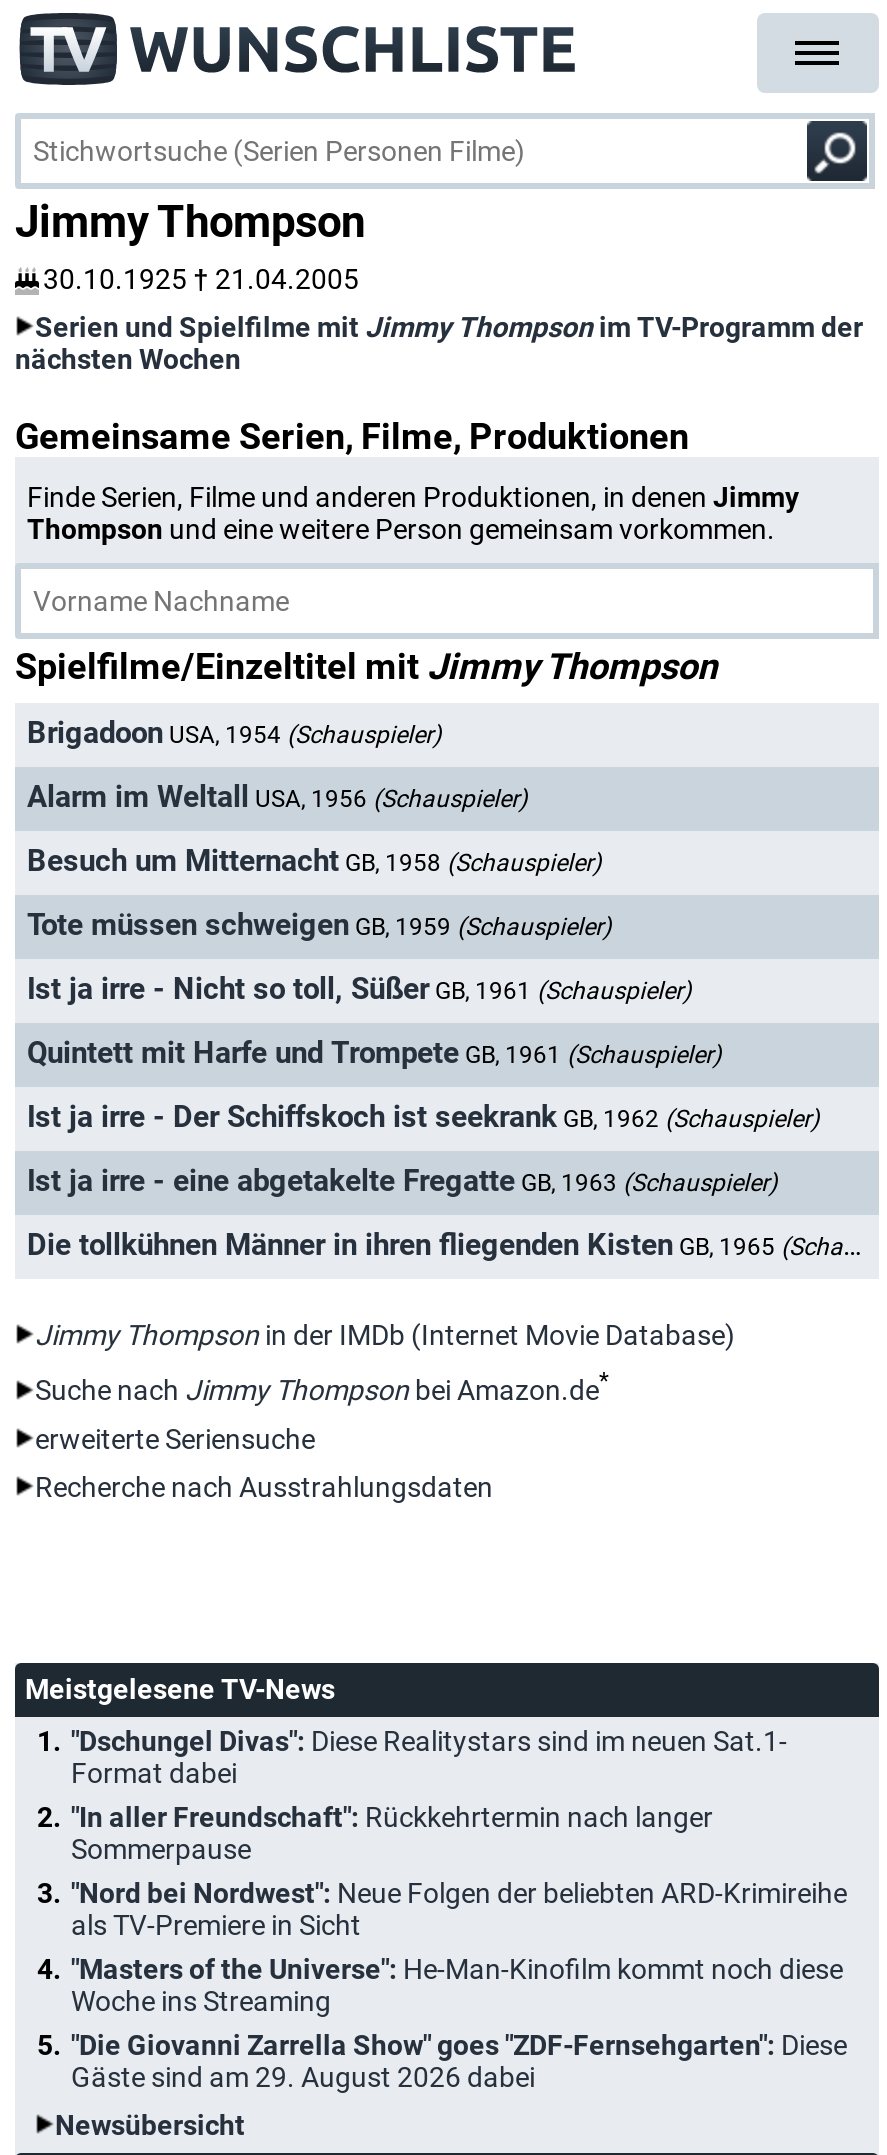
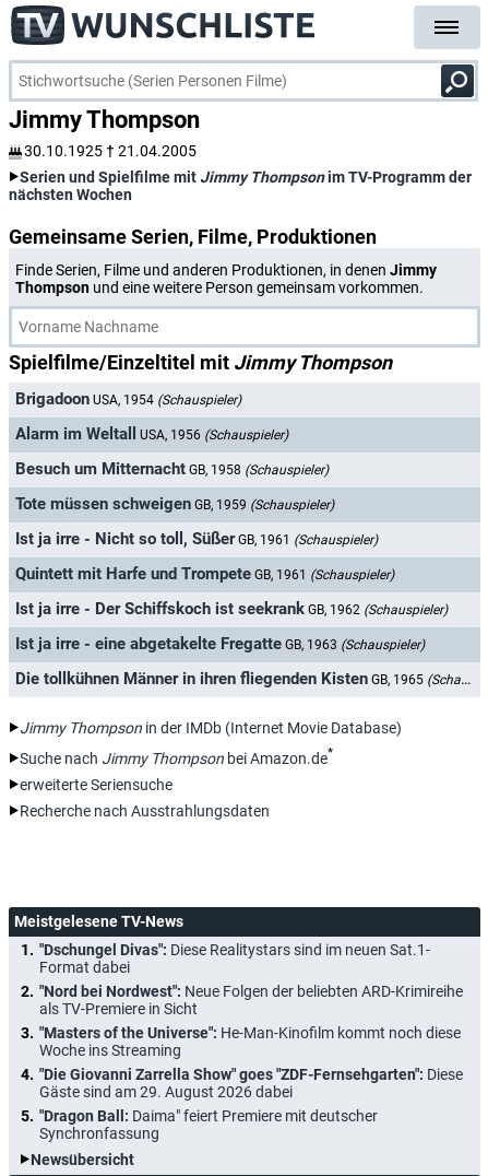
[71,1800,713,1864] "In aller Freundschaft": Rückkehrtermin nach langer | Sommerpause -> none
moved [71,1876,847,2092] -> [39,982,463,1100]: "Nord bei Nordwest": Neue Folgen der beliebten ARD-Krimireihe | als TV-Premiere in Sicht | "Masters of the Universe": He-Man-Kinofilm kommt noch diese | Woche ins Streaming | "Die Giovanni Zarrella Show" goes "ZDF-Fernsehgarten": Diese | Gäste sind am 29. August 2026 dabei
none -> [39,1107,378,1142] "Dragon Ball: Daima" feiert Premiere mit deutscher | Synchronfassung

